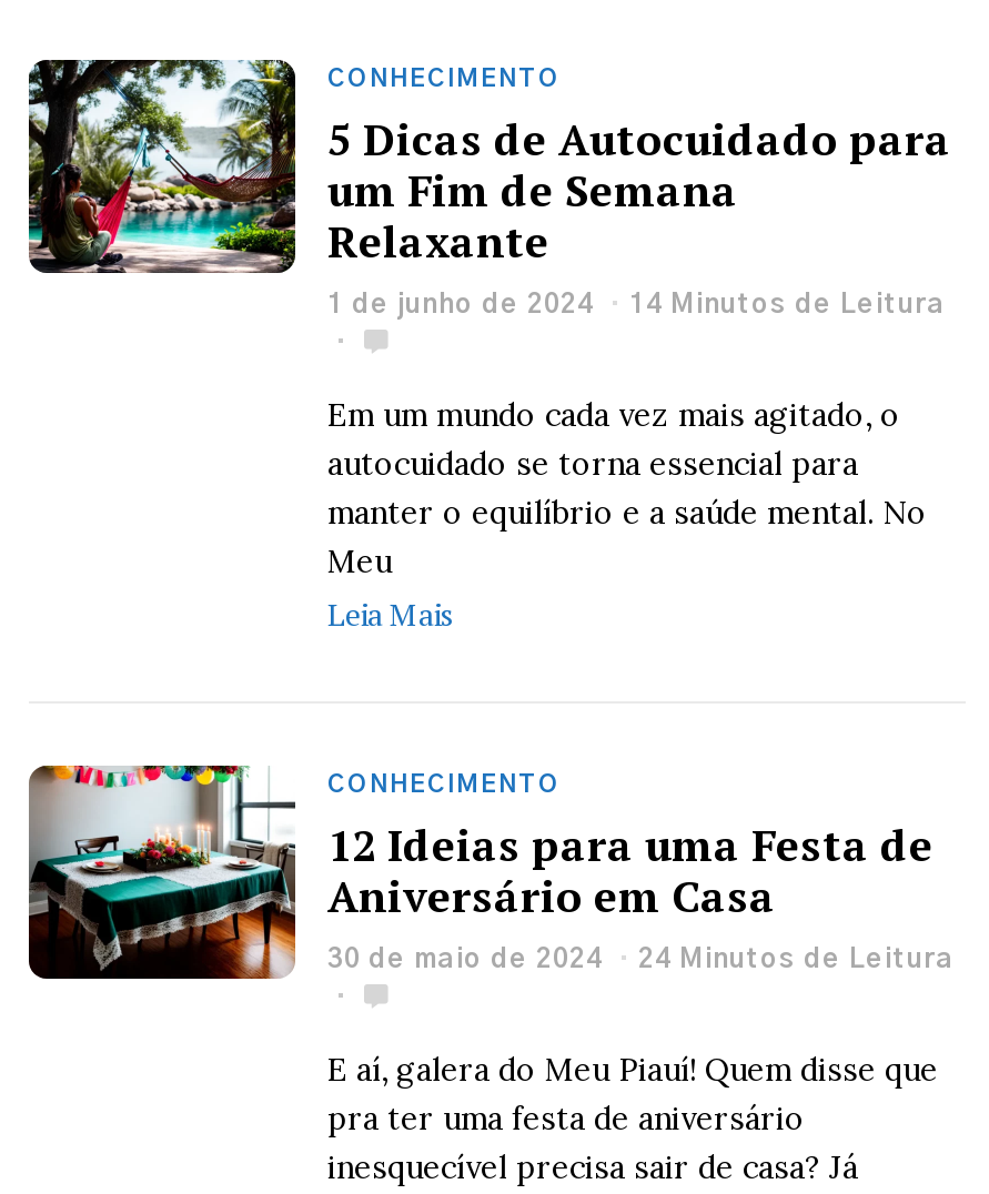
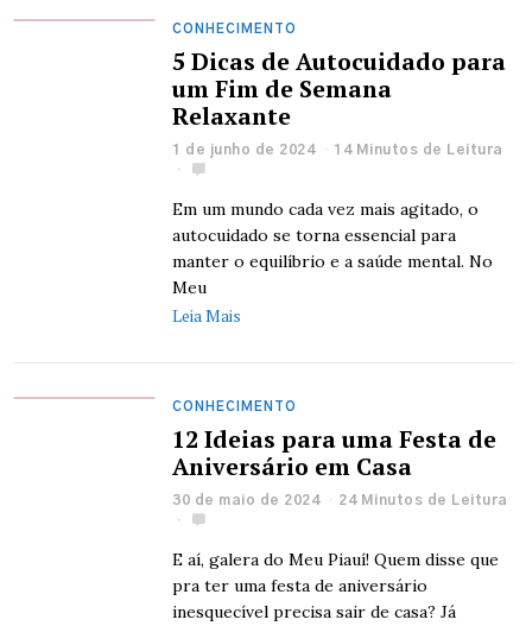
[27,58,297,275] [image] -> none
[27,763,297,981] [image] -> none

